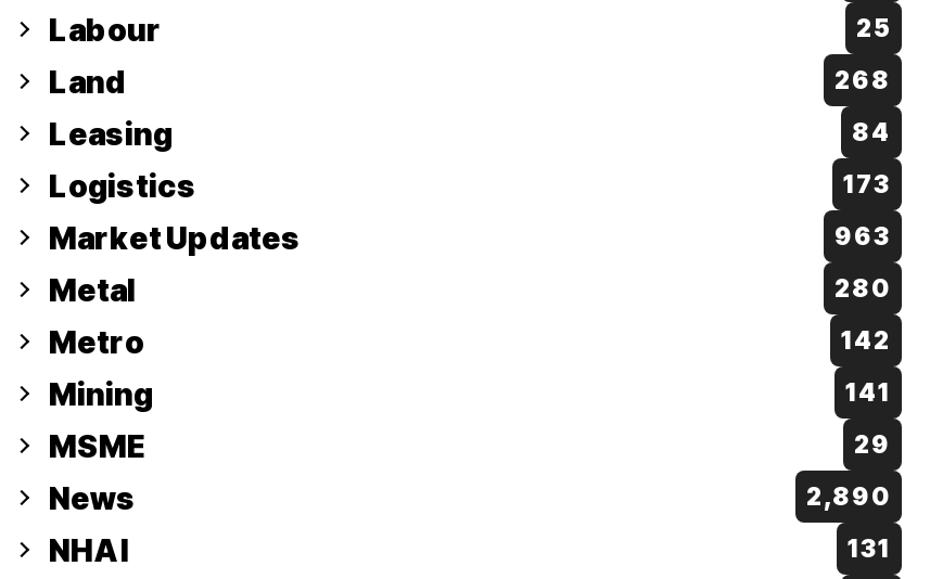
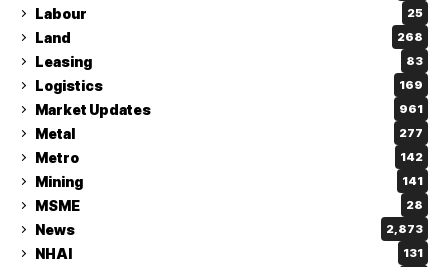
[852,118,891,148] 84 -> [406,54,423,68] 83
[843,170,891,200] 173 -> [399,78,423,92] 169
[835,222,891,252] 963 -> [399,102,423,116] 961
[835,274,891,304] 280 -> [399,126,423,140] 277
[854,430,891,461] 29 -> [406,198,423,212] 28
[806,482,891,513] 2,890 -> [386,222,423,236] 2,873

